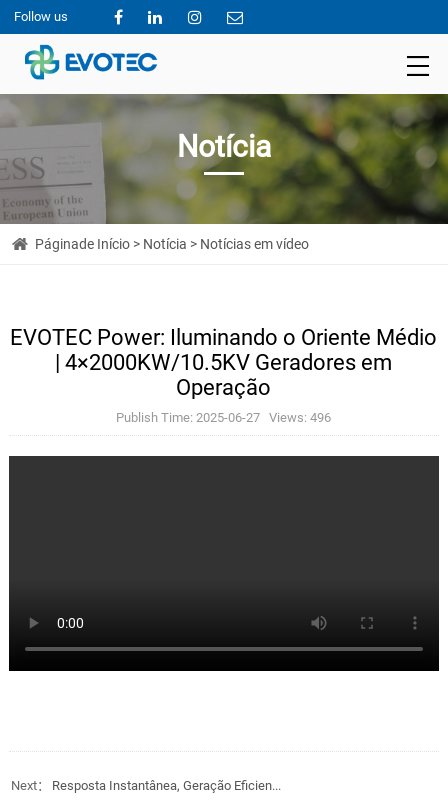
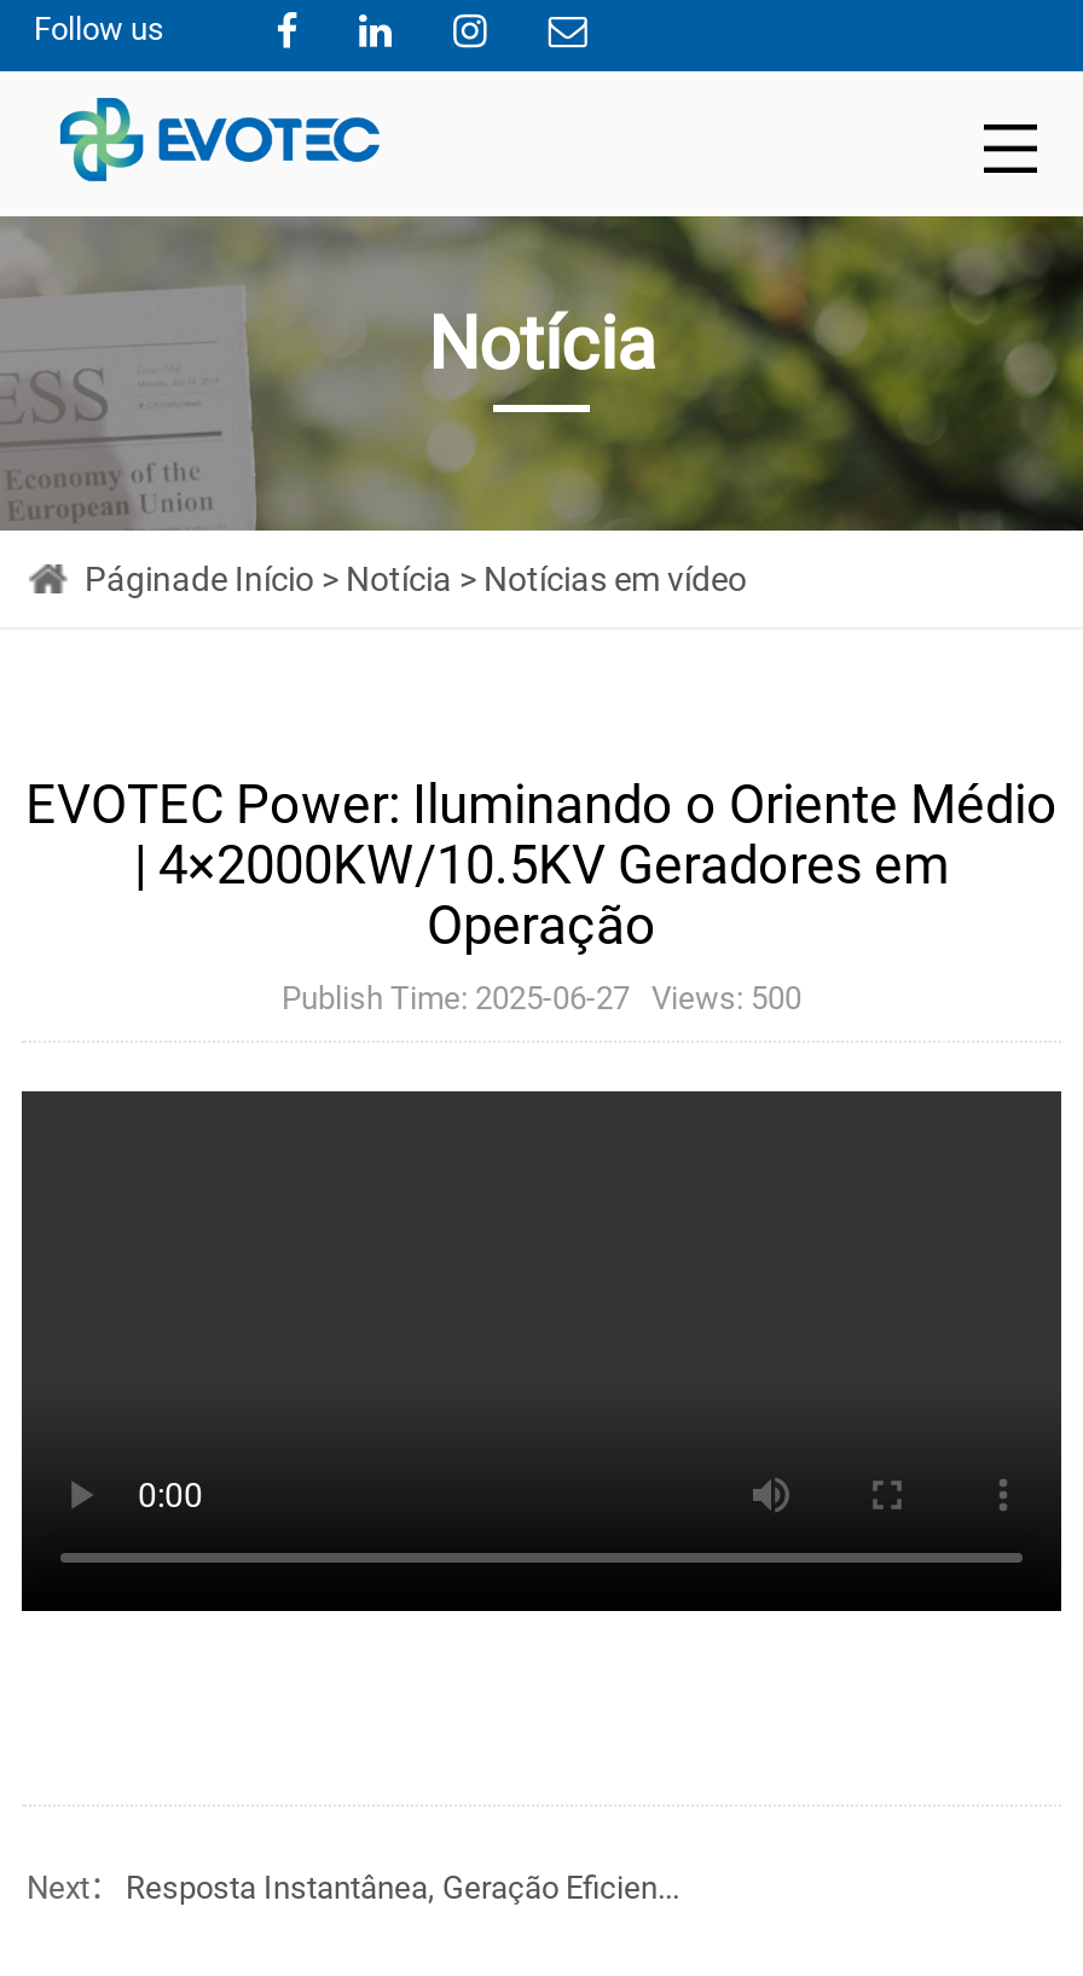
[116,410,331,425] Publish Time: 2025-06-27 Views: 496 -> [282,980,801,1016] Publish Time: 2025-06-27 Views: 500

